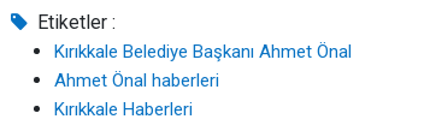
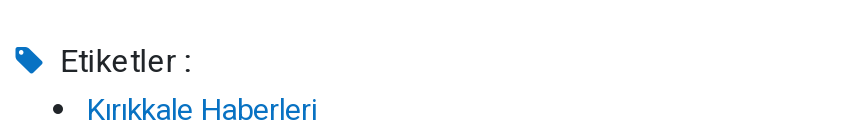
[54,41,352,92] Kırıkkale Belediye Başkanı Ahmet Önal | Ahmet Önal haberleri -> none

